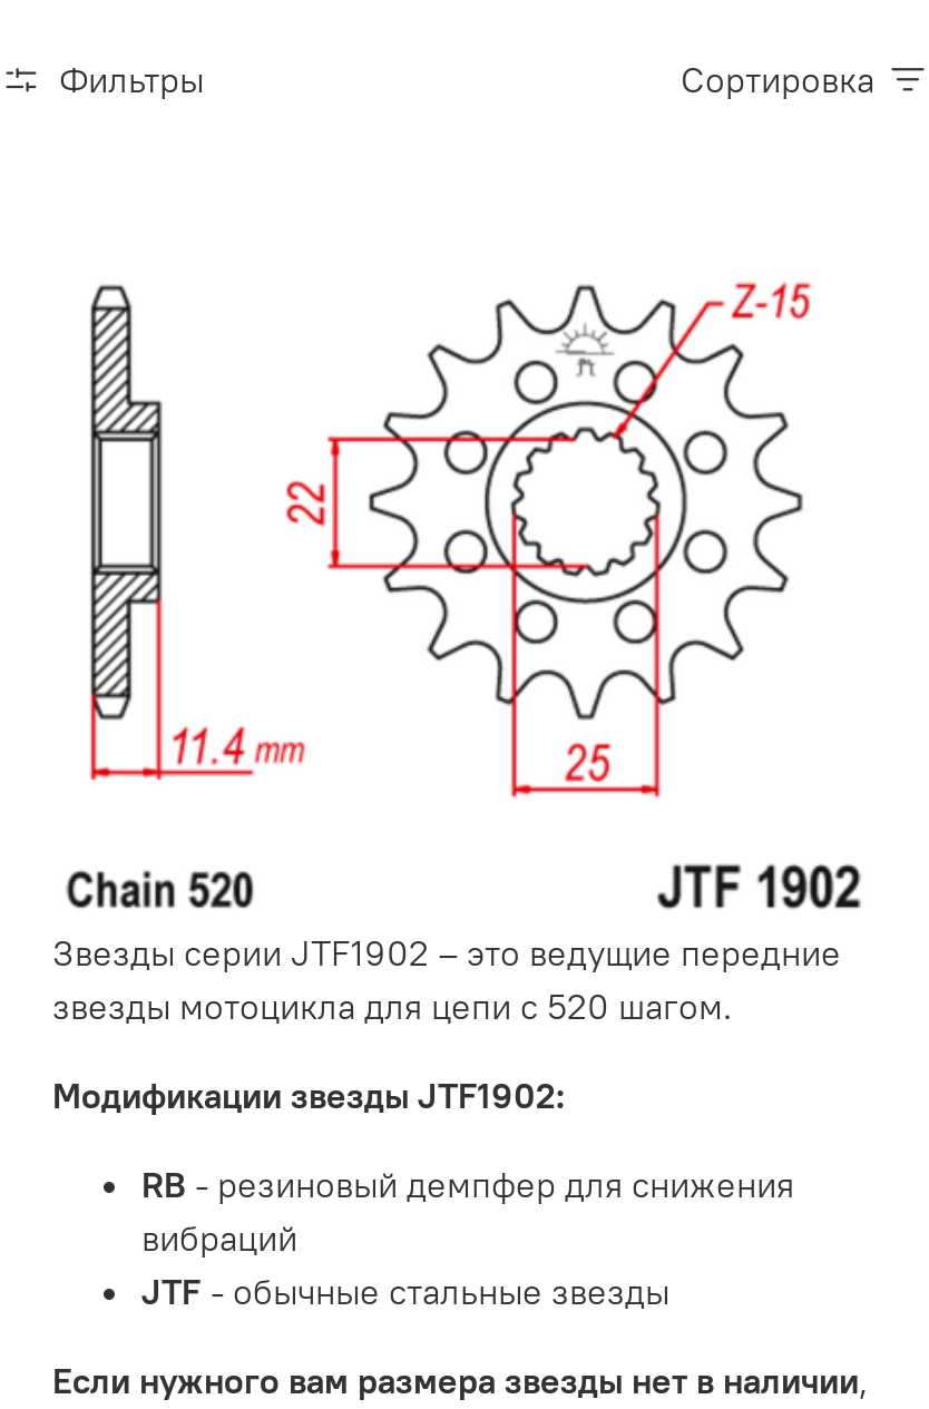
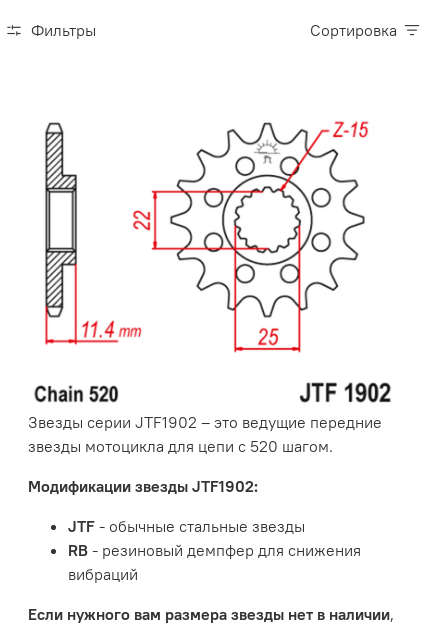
moved [141,1162,794,1260] -> [68,540,361,584]: RB - резиновый демпфер для снижения | вибраций
moved [141,1268,669,1313] -> [68,516,305,536]: JTF - обычные стальные звезды

